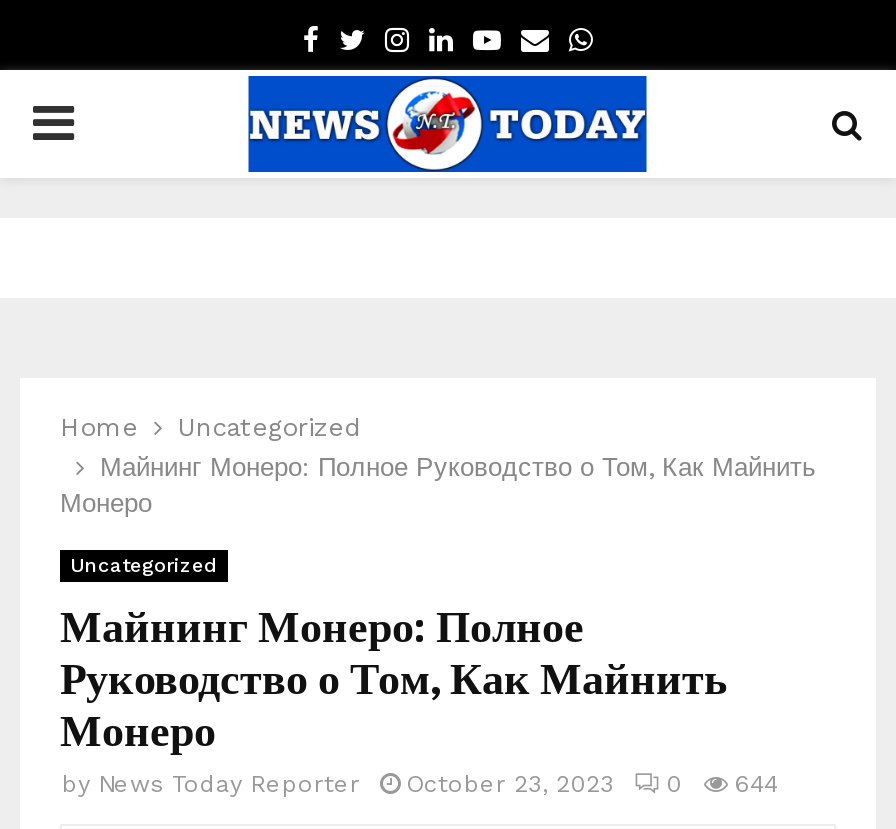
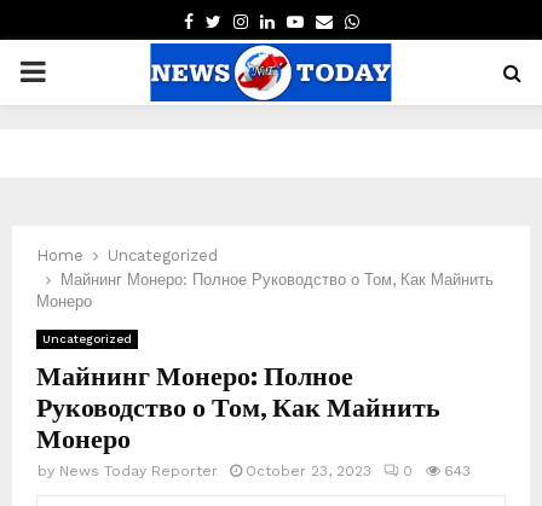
[734,770,778,798] 644 -> [444,463,471,479] 643

